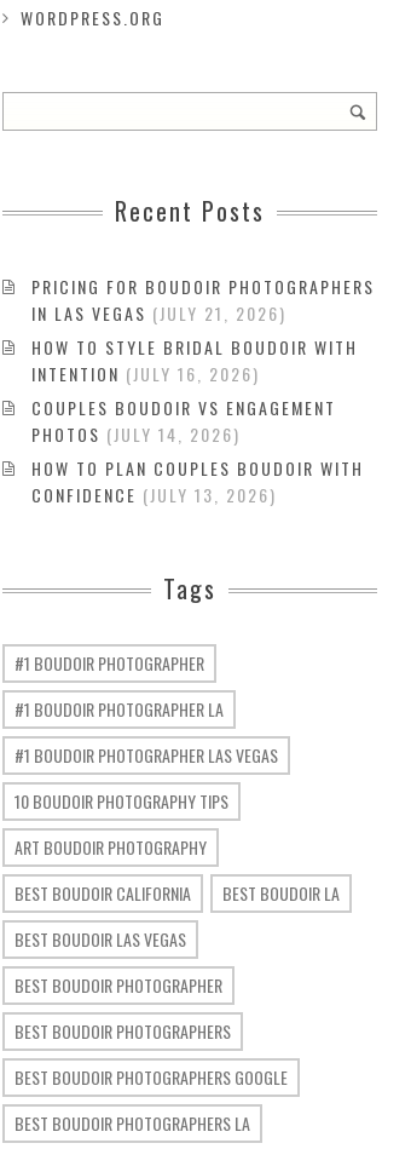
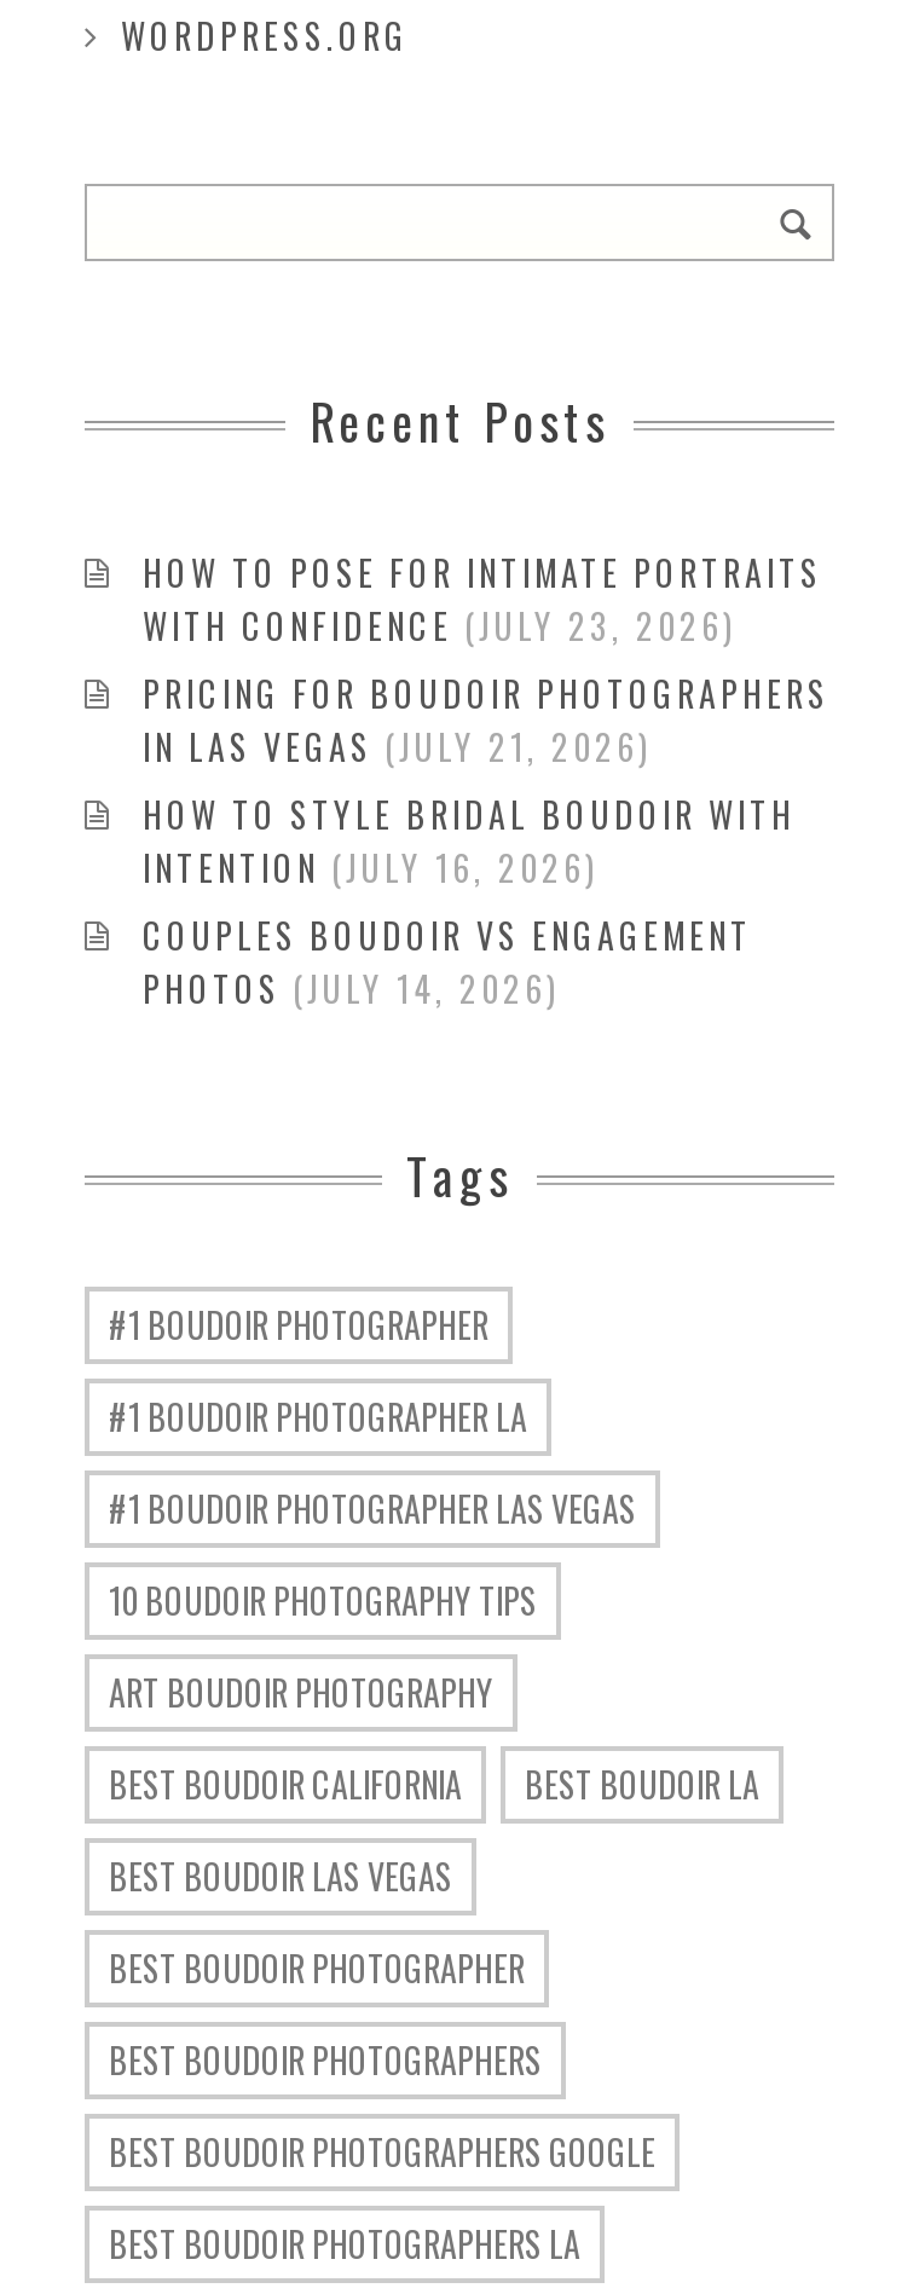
none -> [143,547,822,651] HOW TO POSE FOR INTIMATE PORTRAITS | WITH CONFIDENCE JULY 23, 2026
moved [31,274,375,447] -> [143,668,829,1013]: PRICING FOR BOUDOIR PHOTOGRAPHERS | IN LAS VEGAS JULY 21, 2026 | HOW TO STYLE BRIDAL BOUDOIR WITH | INTENTION JULY 16, 2026 | COUPLES BOUDOIR VS ENGAGEMENT | PHOTOS JULY 14, 2026
[31,455,364,507] HOW TO PLAN COUPLES BOUDOIR WITH | CONFIDENCE JULY 13, 2026 -> none

